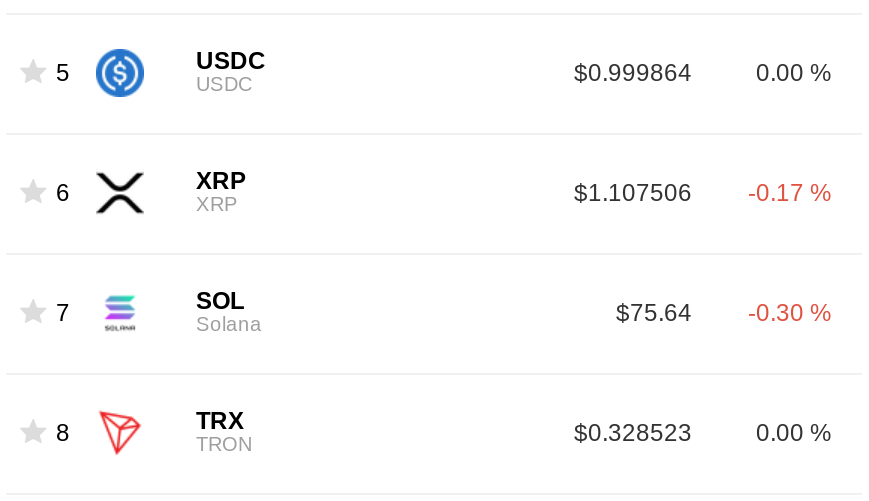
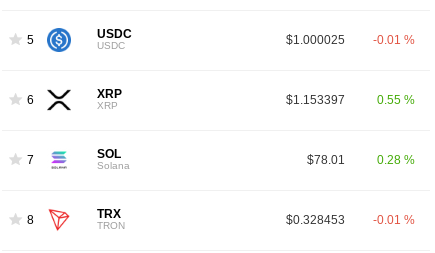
[574,59,692,87] $0.999864 -> [286,33,345,47] $1.000025
[756,59,832,87] 0.00 % -> [373,33,415,47] -0.01 %
[574,179,692,207] $1.107506 -> [286,93,345,107] $1.153397
[748,179,832,207] -0.17 % -> [377,93,415,107] 0.55 %
[616,299,692,327] $75.64 -> [307,153,345,167] $78.01
[748,299,832,327] -0.30 % -> [377,153,415,167] 0.28 %
[574,419,692,447] $0.328523 -> [286,213,345,227] $0.328453
[756,419,832,447] 0.00 % -> [373,213,415,227] -0.01 %

